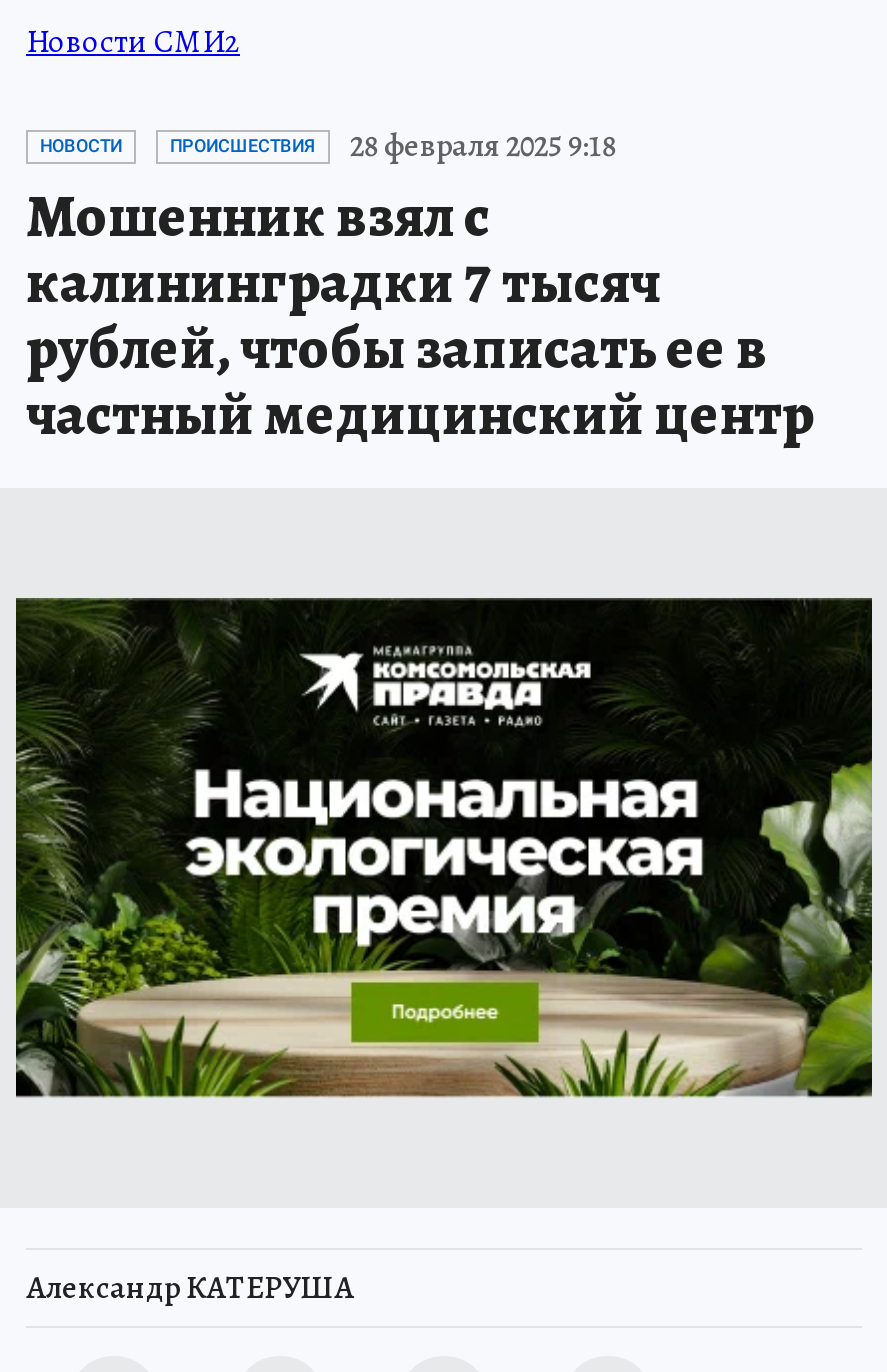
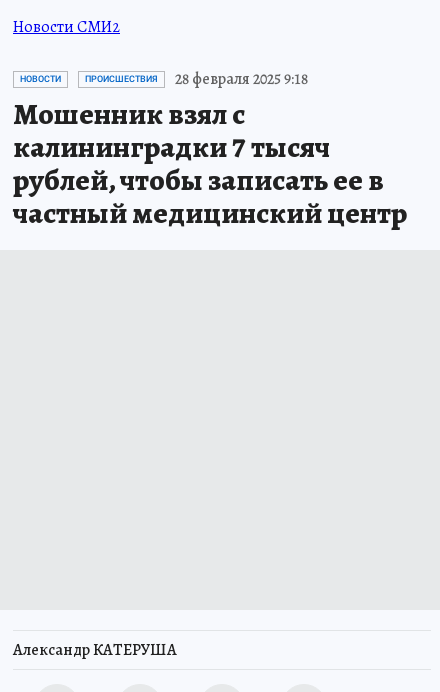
[14,596,874,1100] [image] -> none

